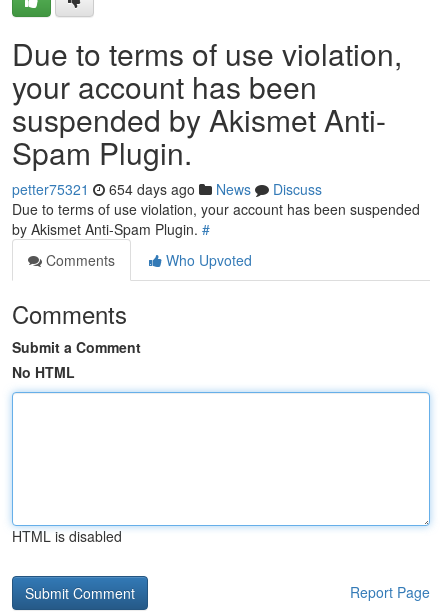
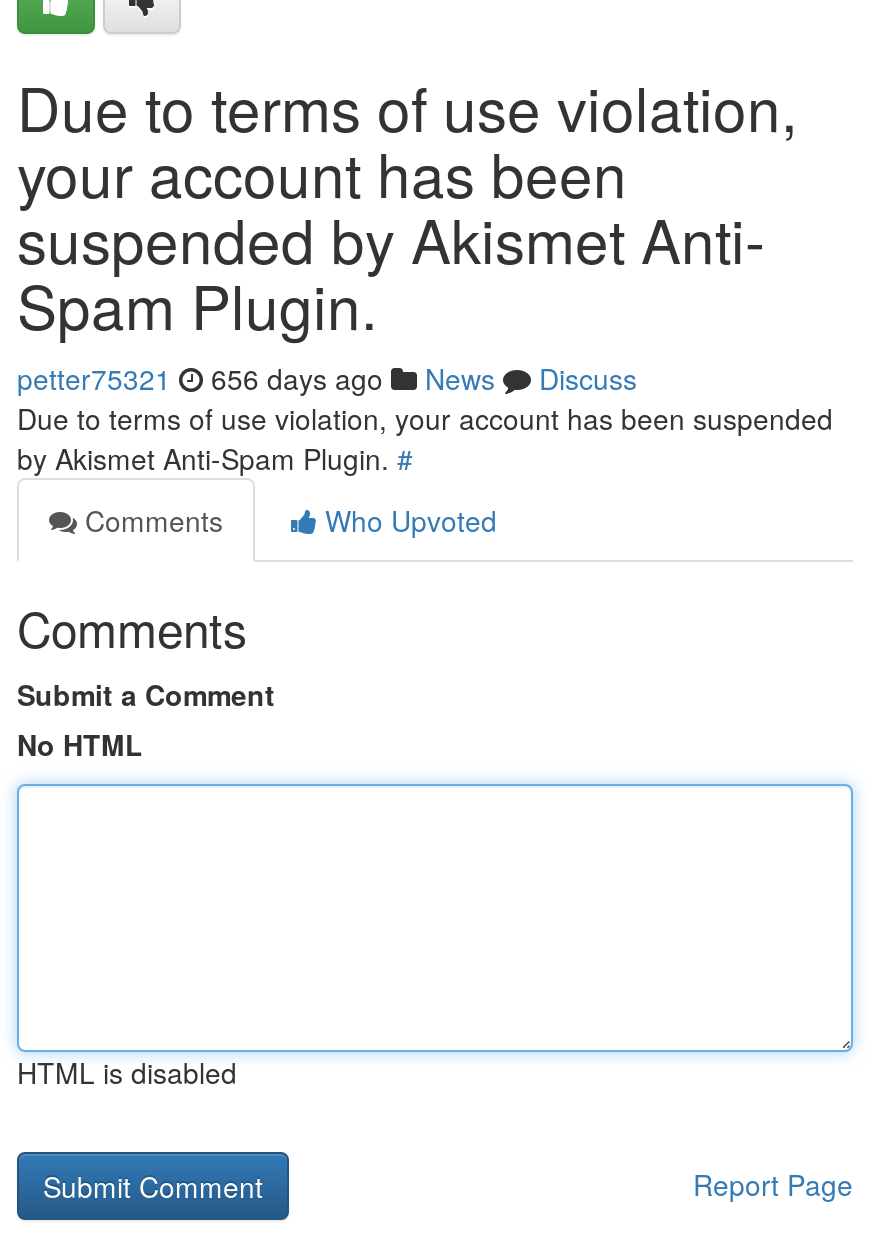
[12,179,322,199] petter75321 654 days ago News Discuss -> [17,358,637,398] petter75321 656 days ago News Discuss

